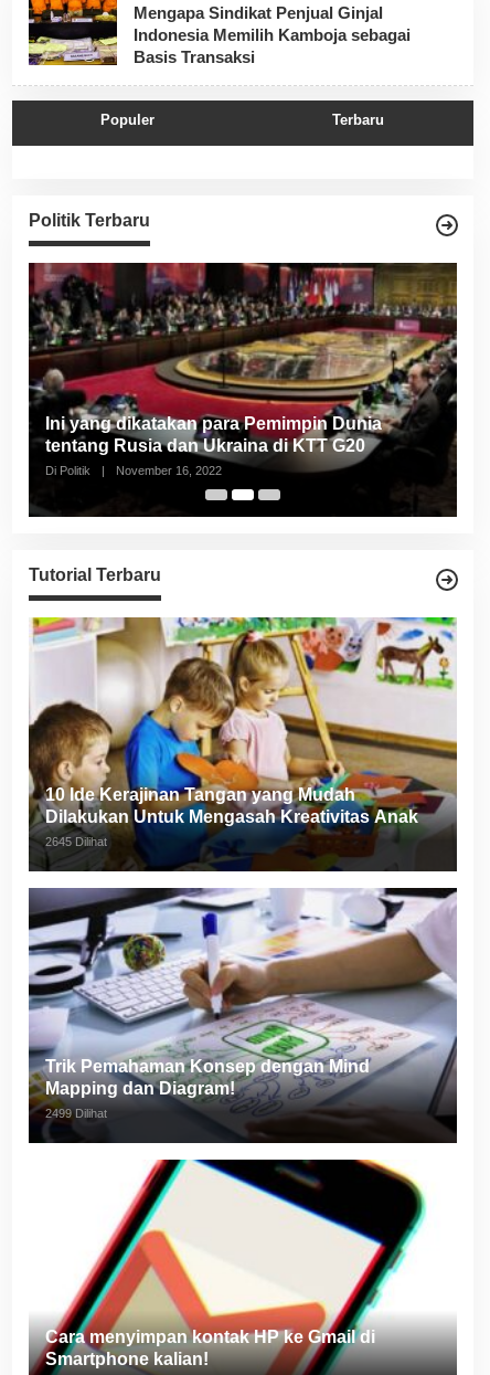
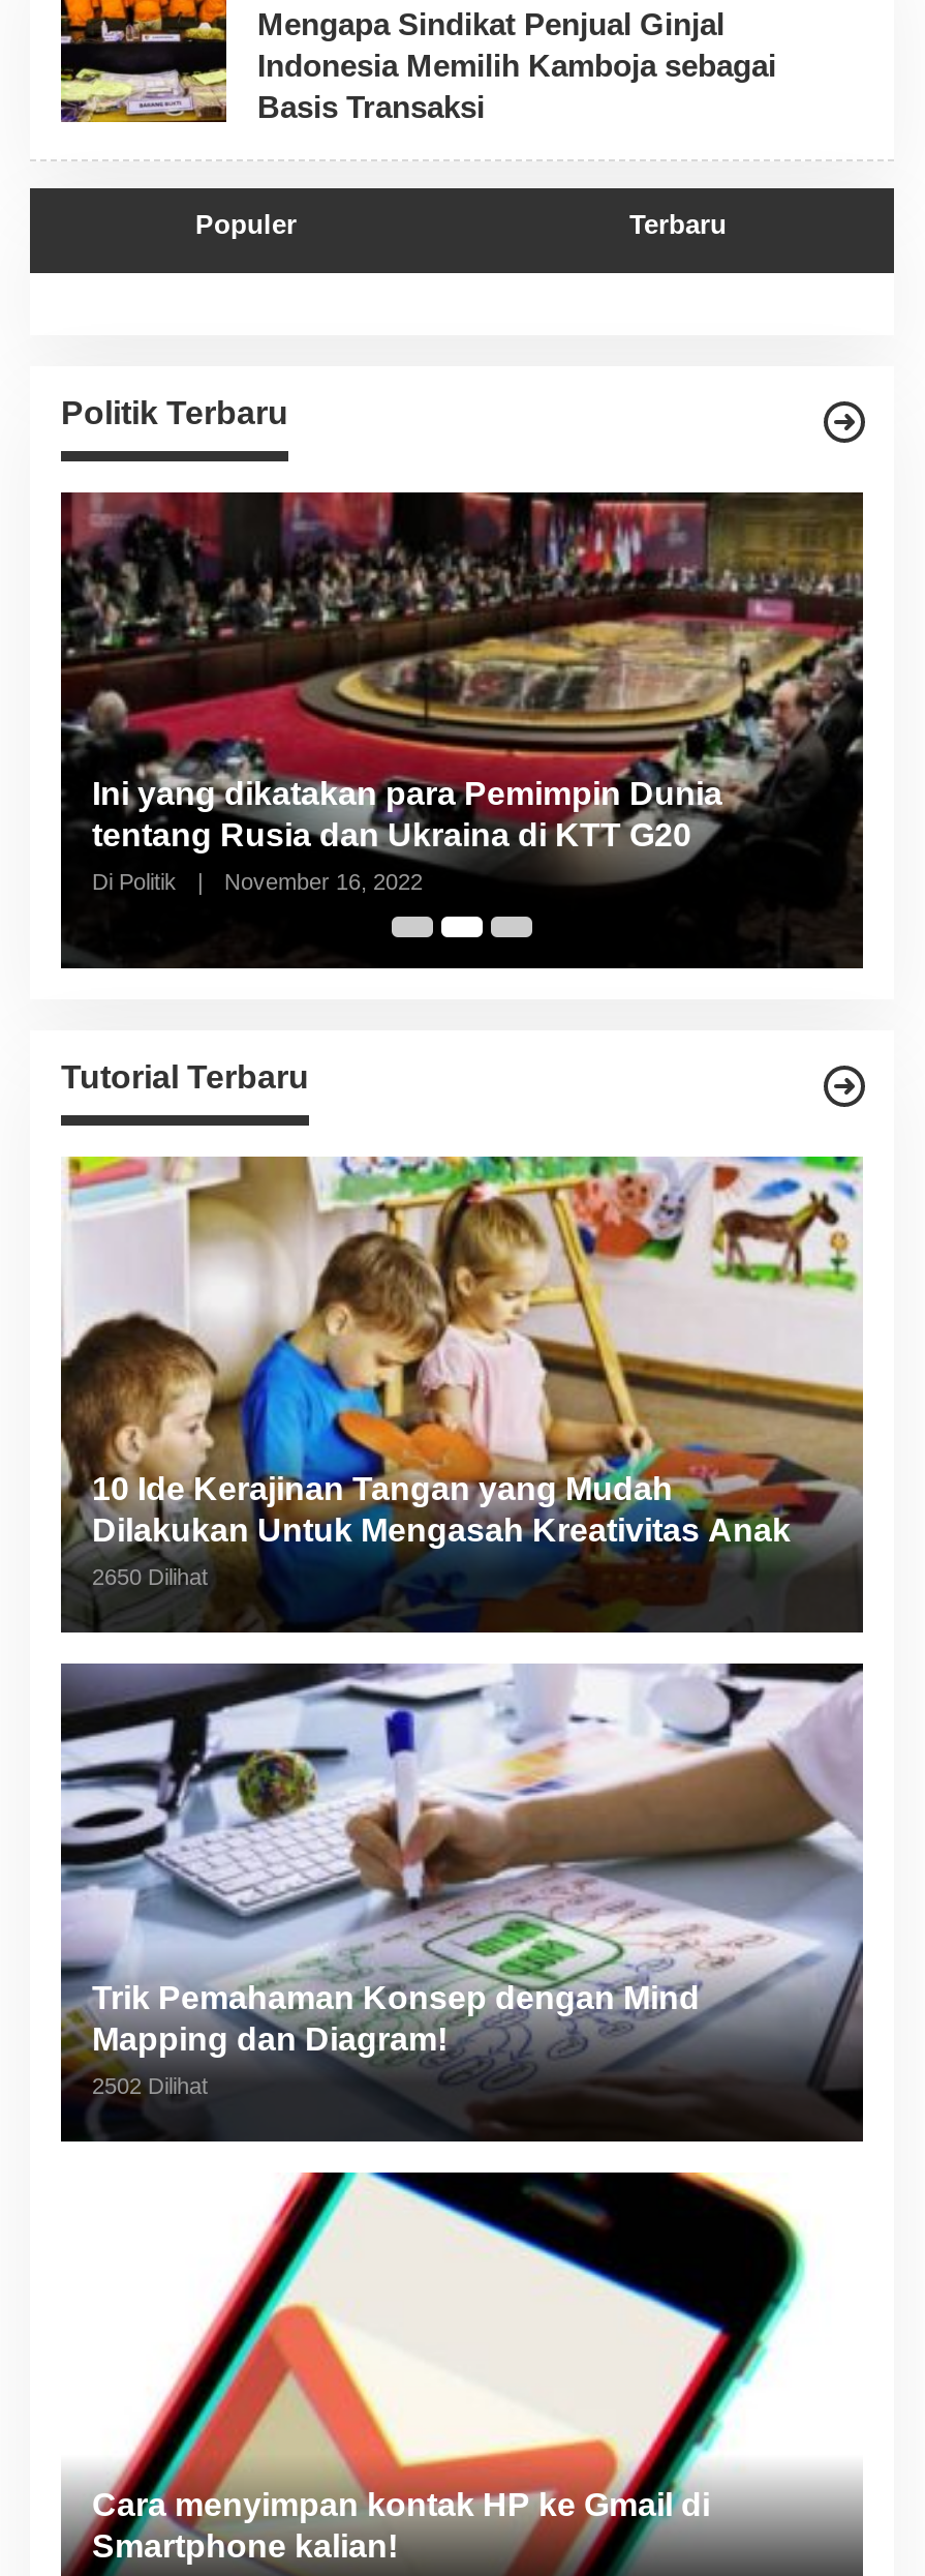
[45,835,107,849] 2645 Dilihat -> [92,1565,208,1590] 2650 Dilihat
[45,1106,107,1119] 2499 Dilihat -> [92,2072,208,2097] 2502 Dilihat

